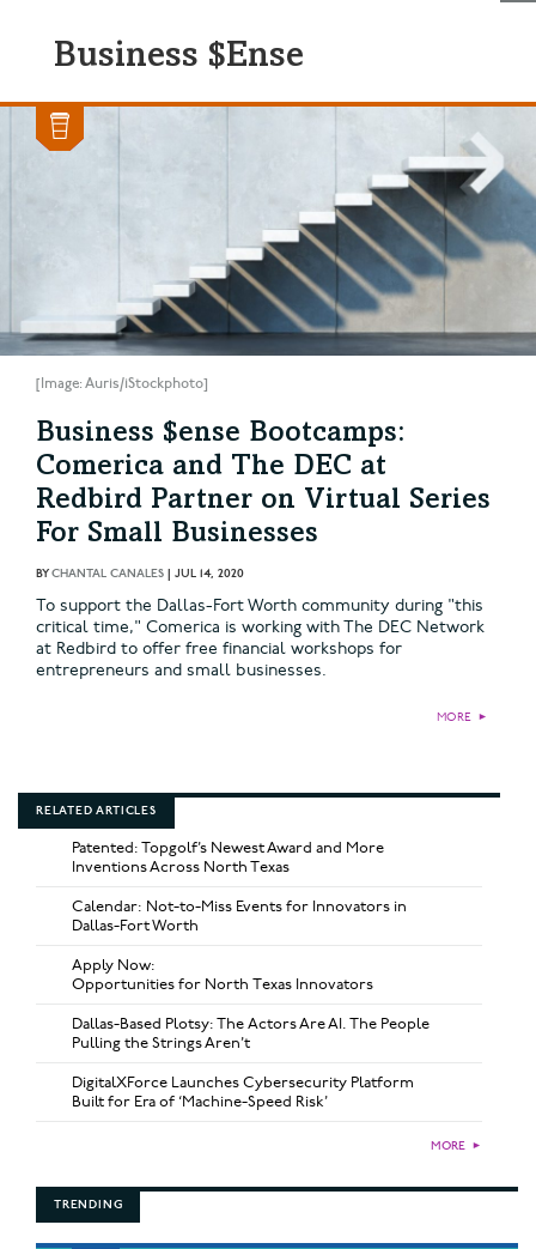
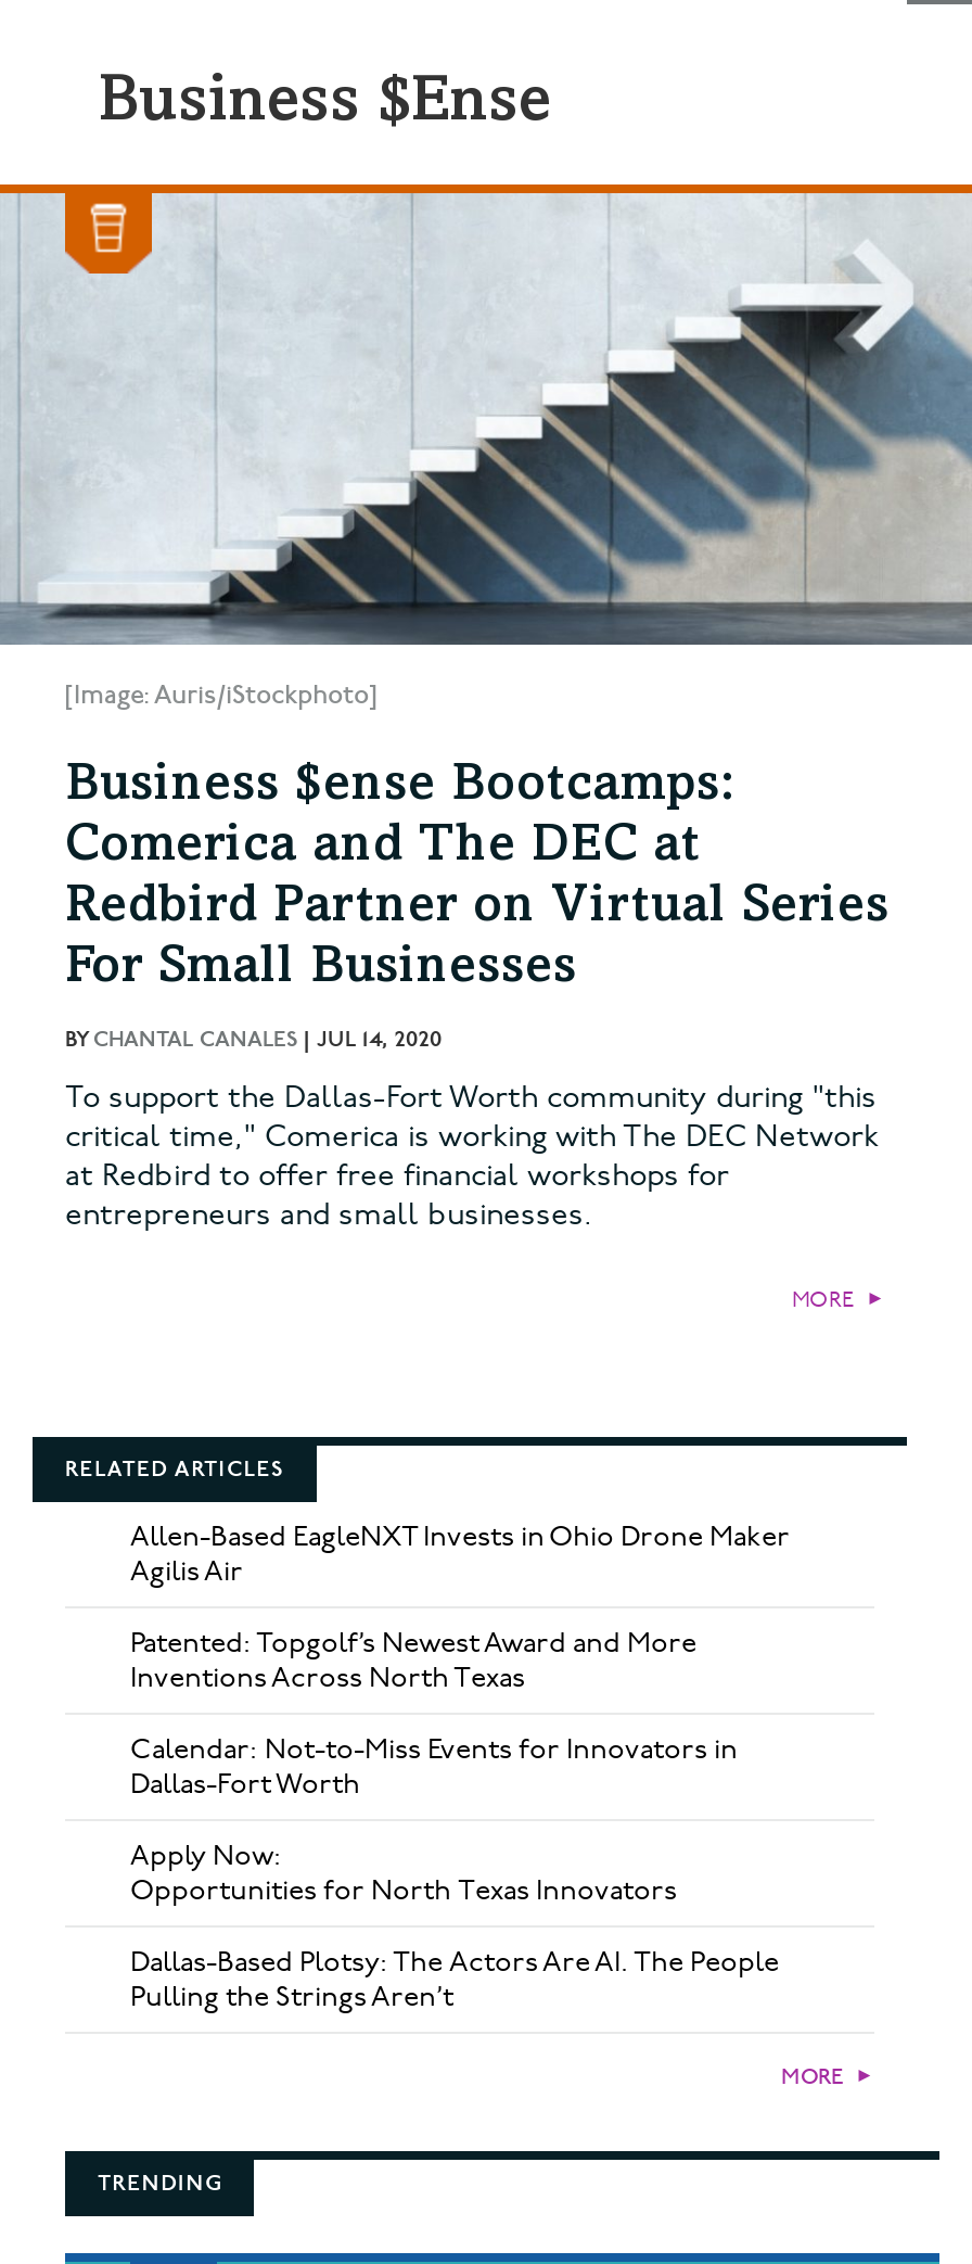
none -> [130,1519,790,1588] Allen-Based EagleNXT Invests in Ohio Drone Maker | Agilis Air
moved [72,838,430,1052] -> [130,1625,779,2014]: Patented: Topgolf’s Newest Award and More | Inventions Across North Texas | Calendar: Not-to-Miss Events for Innovators in | Dallas-Fort Worth | Apply Now: | Opportunities for North Texas Innovators | Dallas-Based Plotsy: The Actors Are AI. The People | Pulling the Strings Aren’t
[72,1073,414,1111] DigitalXForce Launches Cybersecurity Platform | Built for Era of ‘Machine-Speed Risk’ -> none

